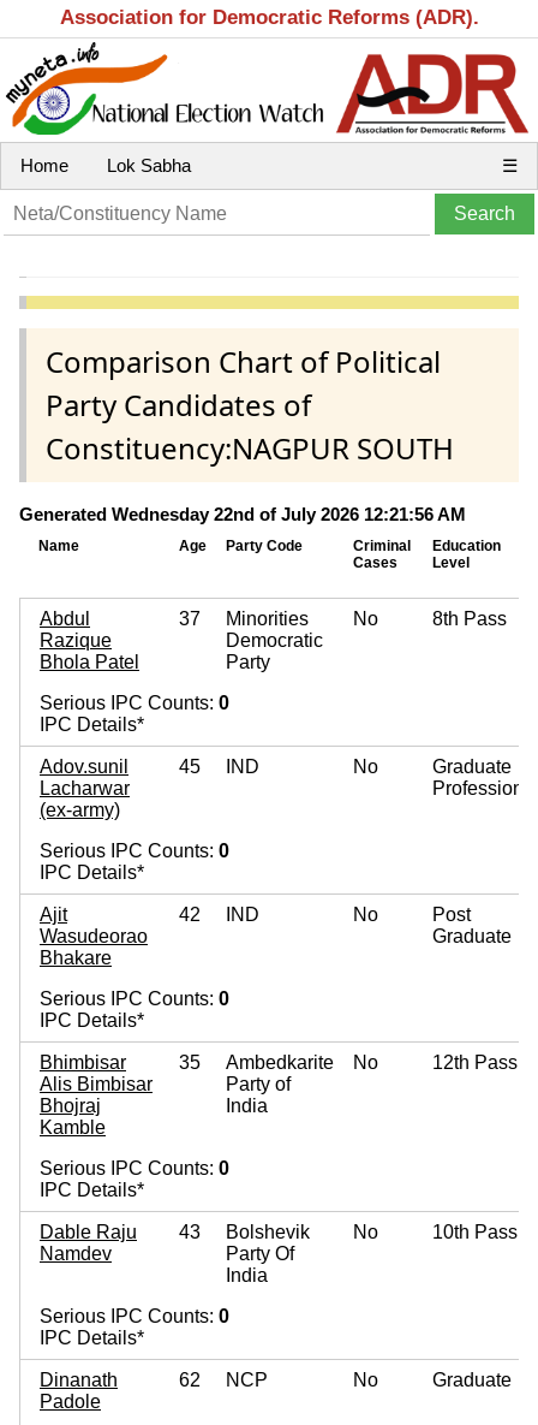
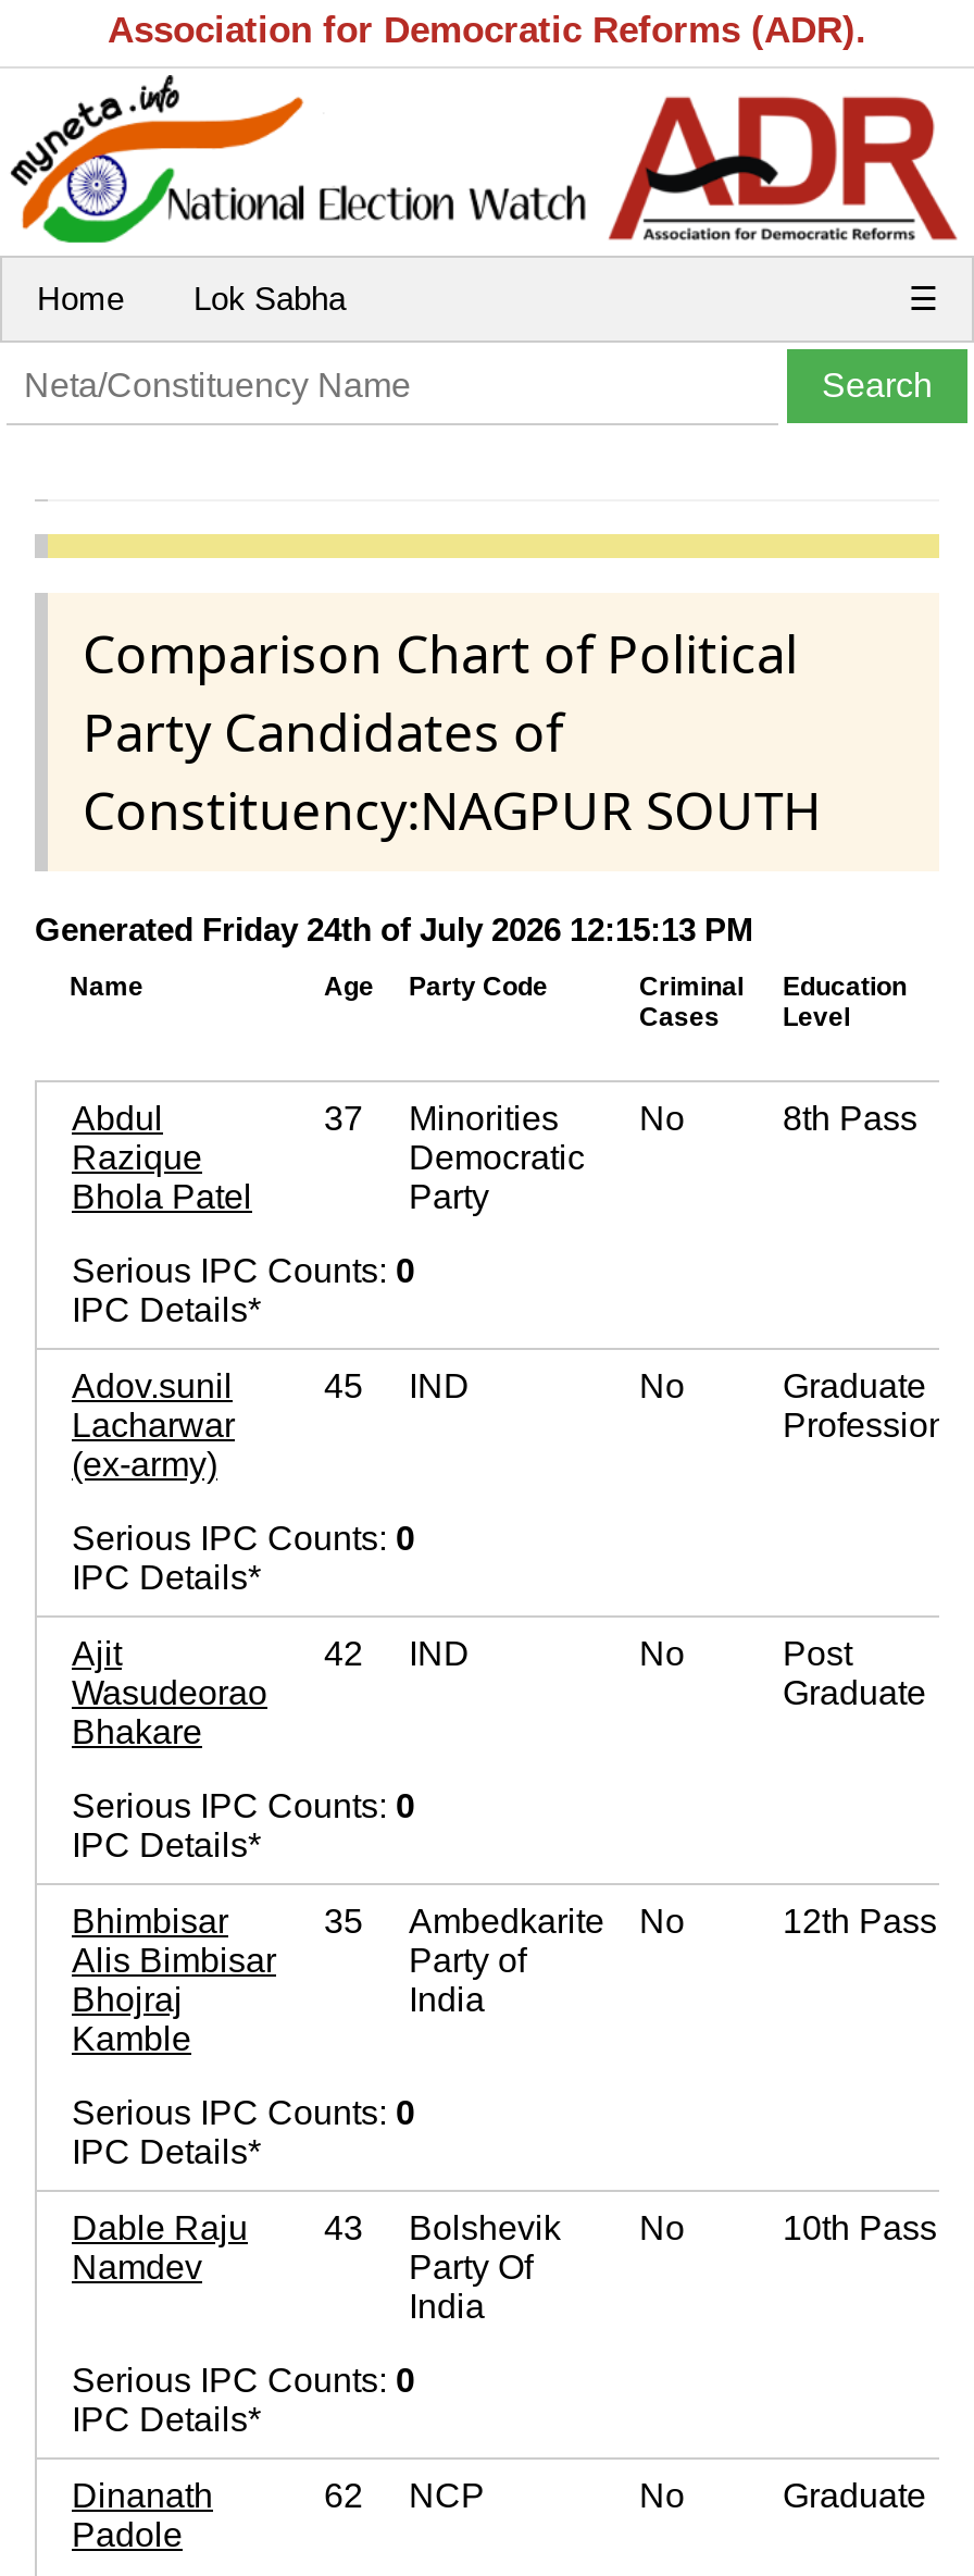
[19,504,466,524] Generated Wednesday 22nd of July 2026 12:21:56 AM -> [35,911,754,948] Generated Friday 24th of July 2026 12:15:13 PM

